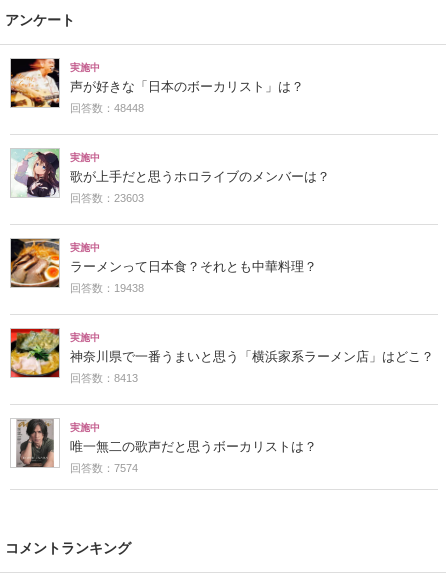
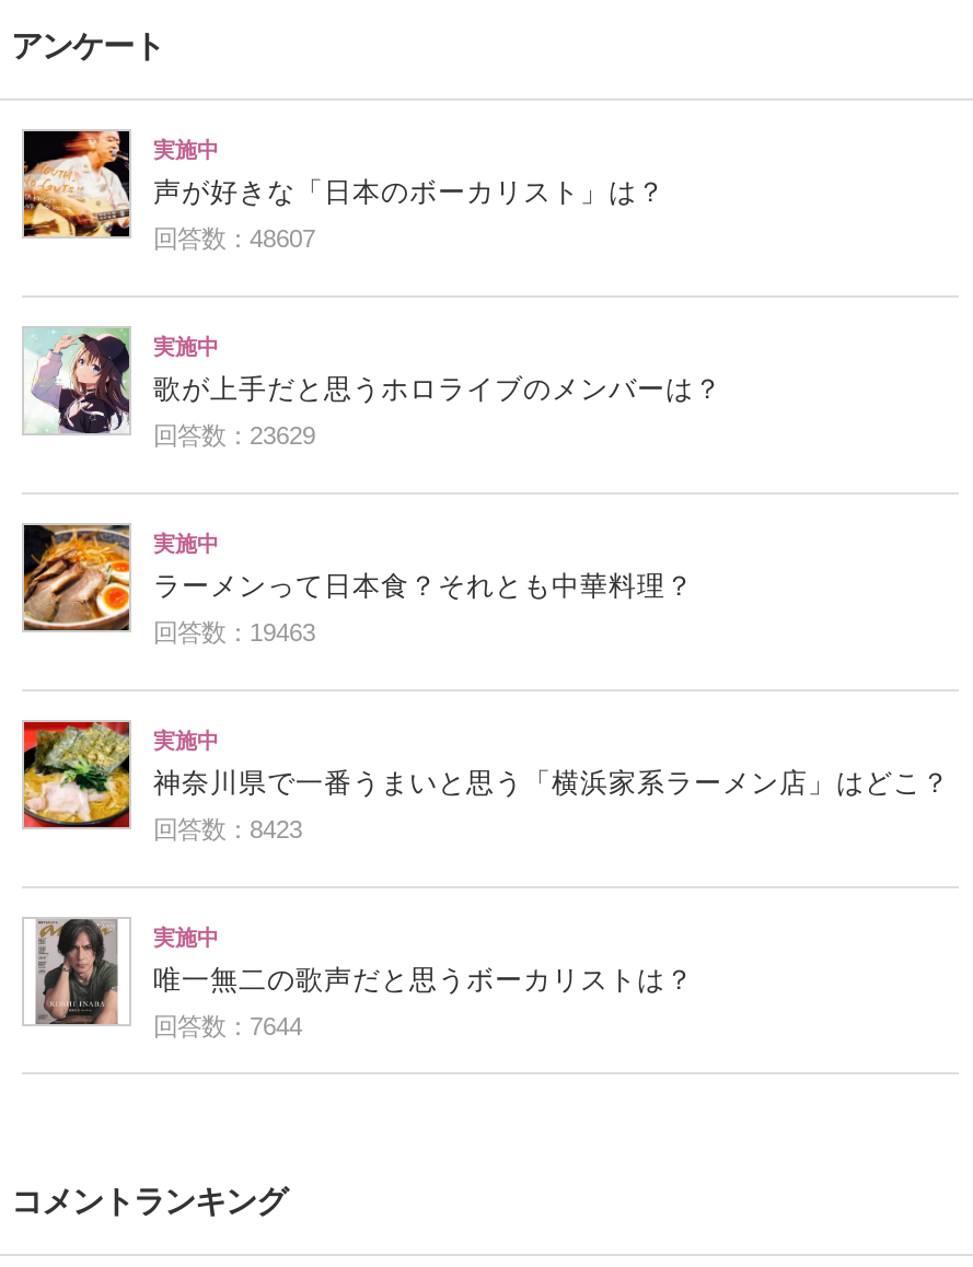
[70,102,144,114] 回答数：48448 -> [153,225,315,251] 回答数：48607
[70,192,144,204] 回答数：23603 -> [153,422,315,448] 回答数：23629
[70,282,144,294] 回答数：19438 -> [153,619,315,645] 回答数：19463
[70,372,138,384] 回答数：8413 -> [153,816,302,842] 回答数：8423
[70,462,138,474] 回答数：7574 -> [153,1013,302,1039] 回答数：7644

